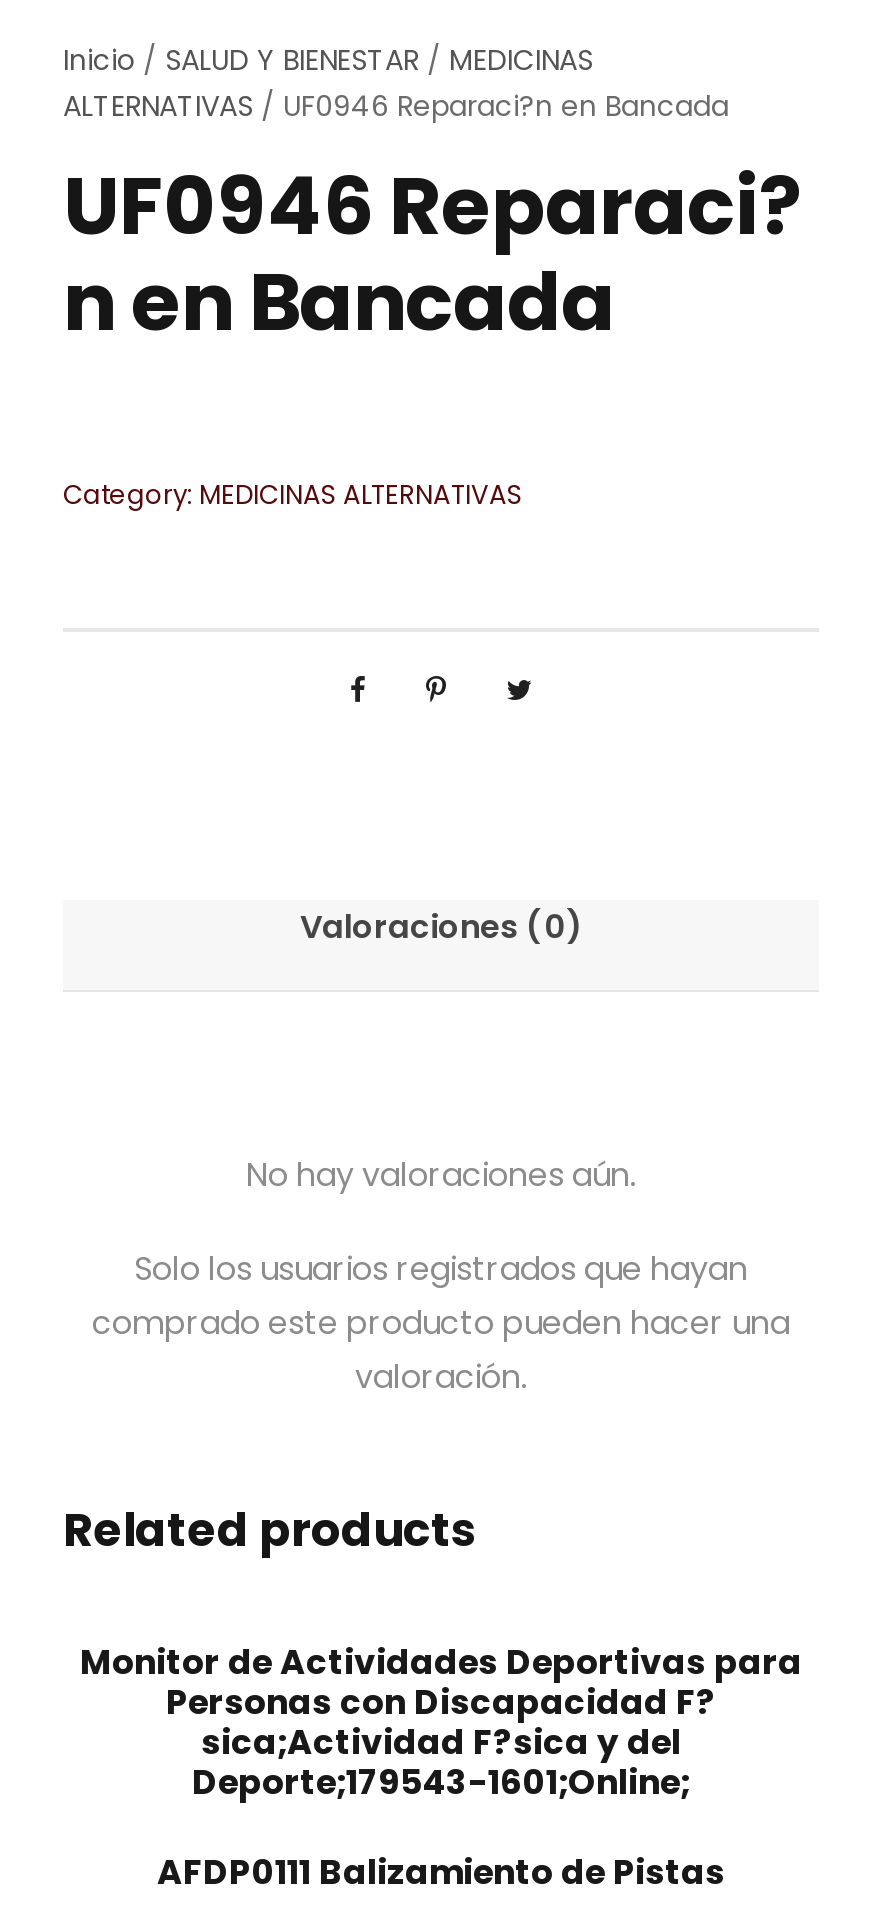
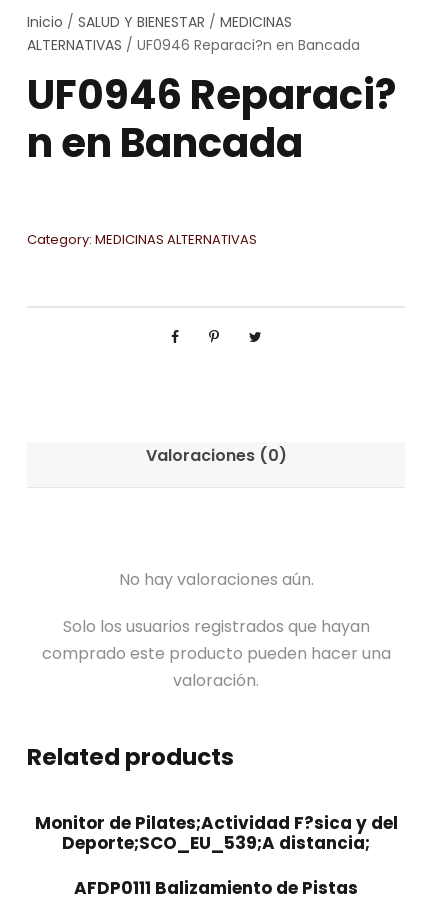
[80,1638,802,1806] Monitor de Actividades Deportivas para | Personas con Discapacidad F? | sica;Actividad F?sica y del | Deporte;179543-1601;Online; -> [34,811,397,855] Monitor de Pilates;Actividad F?sica y del | Deporte;SCO_EU_539;A distancia;

